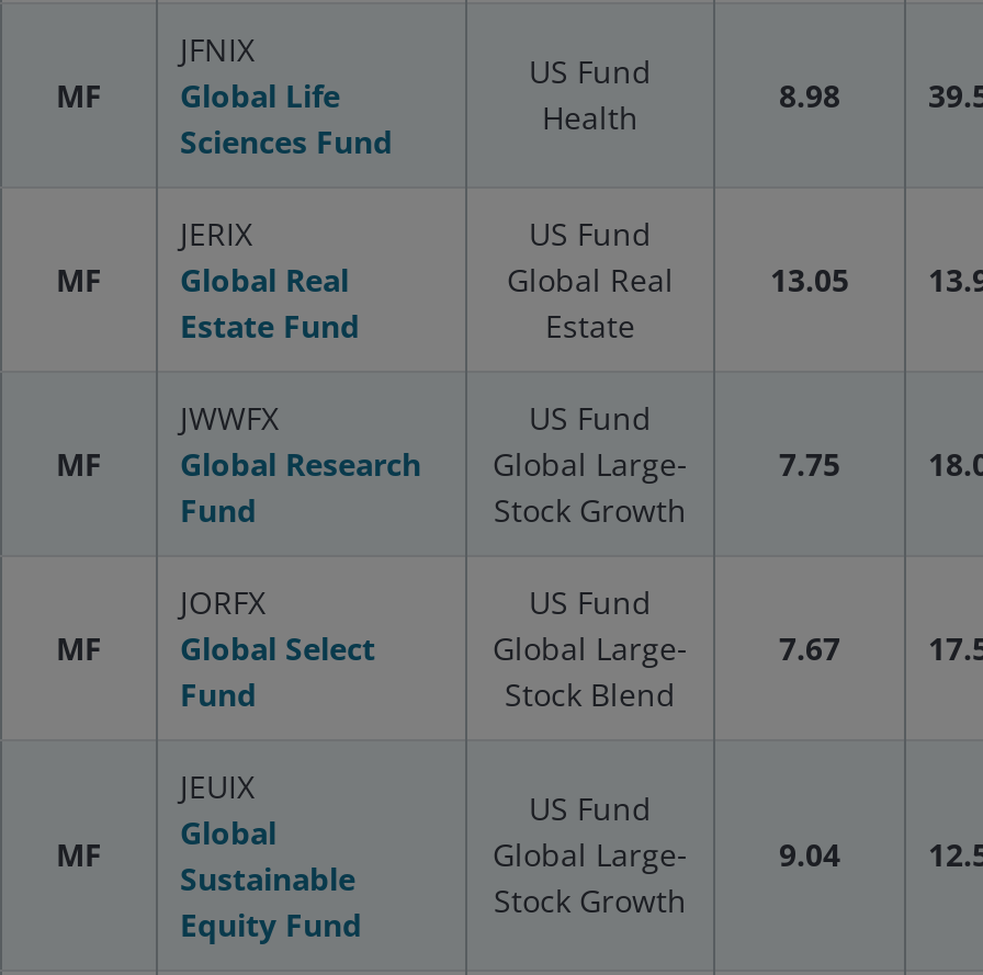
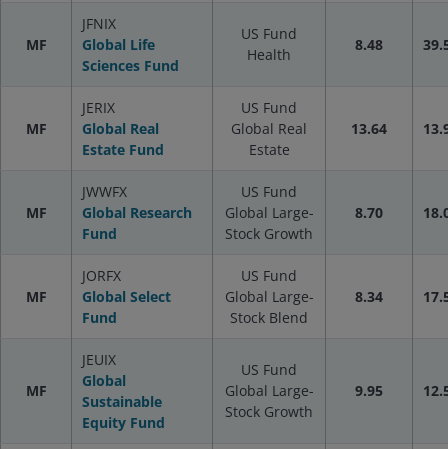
[779,74,840,115] 8.98 -> [355,35,383,54] 8.48
[770,258,849,300] 13.05 -> [351,119,387,138] 13.64
[779,442,840,484] 7.75 -> [355,203,383,222] 8.70
[779,626,840,668] 7.67 -> [355,287,383,306] 8.34
[779,833,840,874] 9.04 -> [355,381,383,400] 9.95

